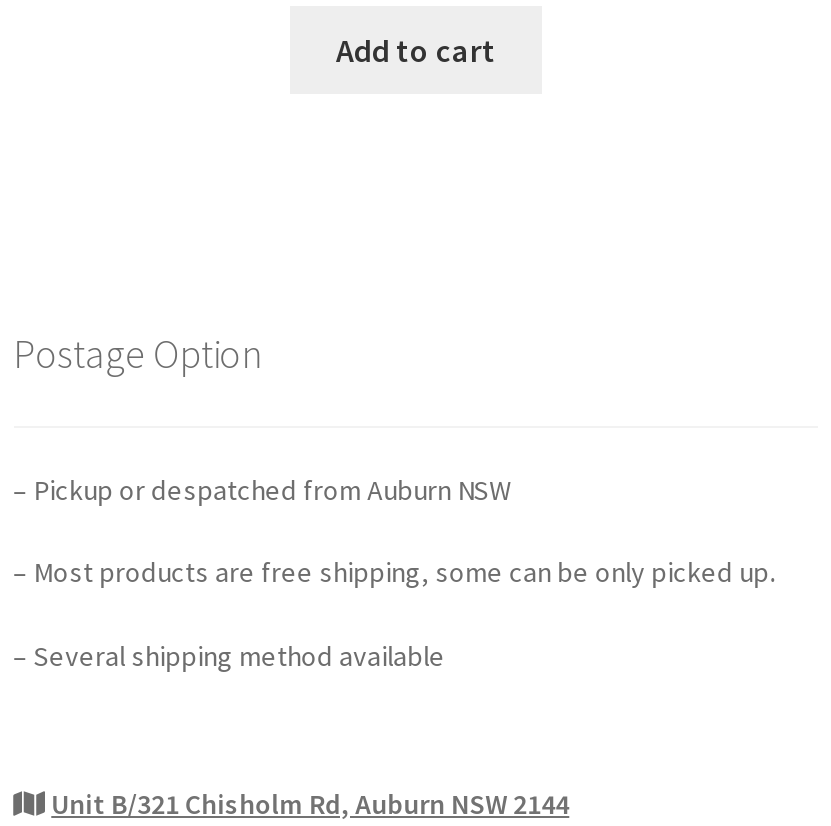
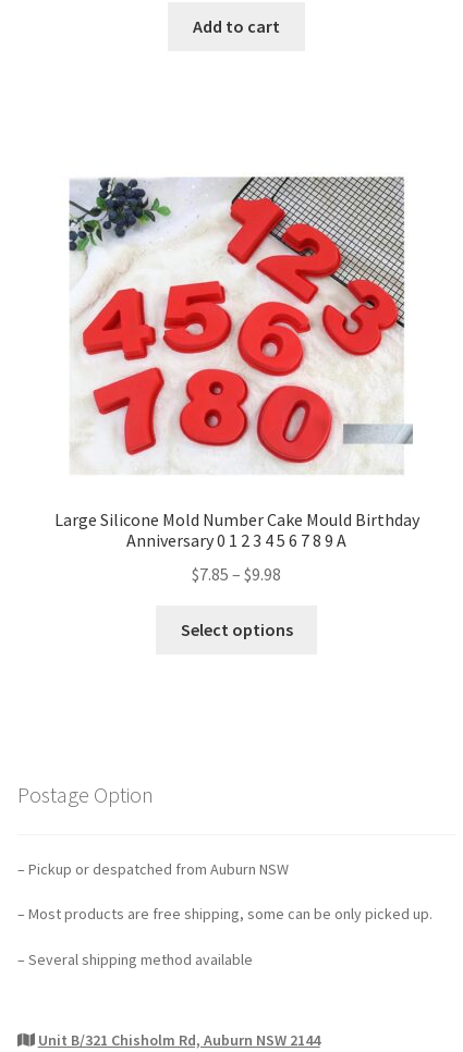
none -> [54,175,419,640] [image] | Large Silicone Mold Number Cake Mould Birthday | Anniversary 0 1 2 3 4 5 6 7 8 9 A | $7.85 – $9.98 | Select options

